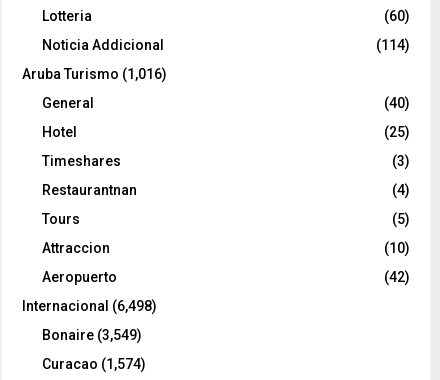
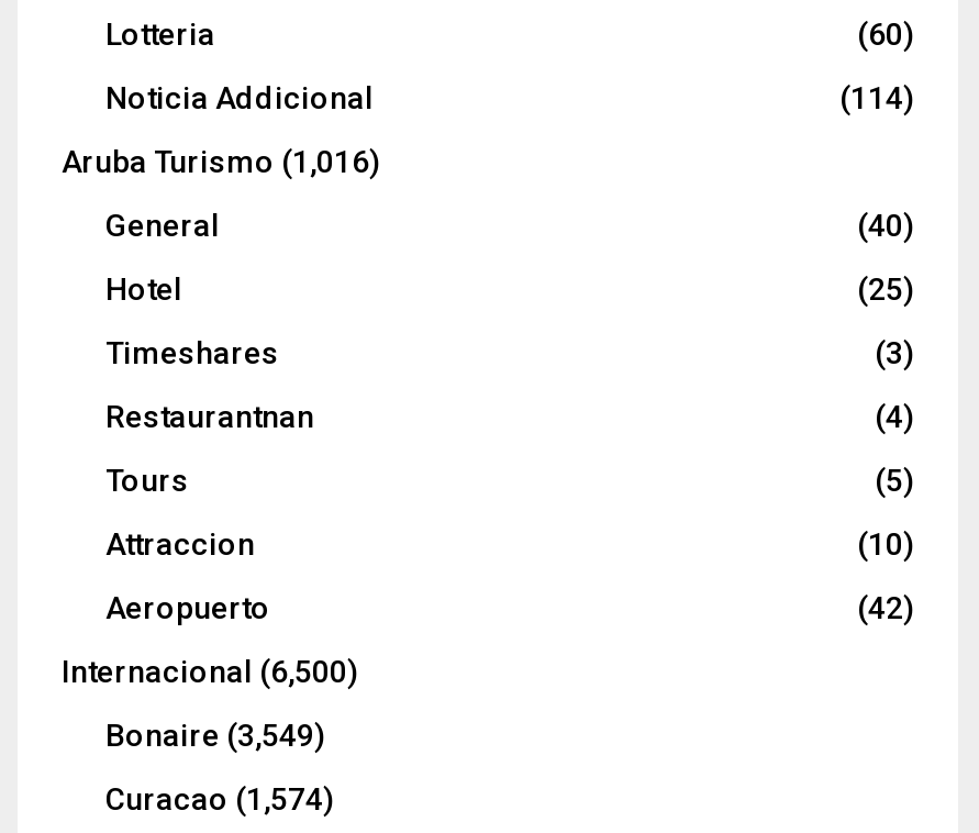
[22,298,157,314] Internacional (6,498) -> [62,653,358,688] Internacional (6,500)

